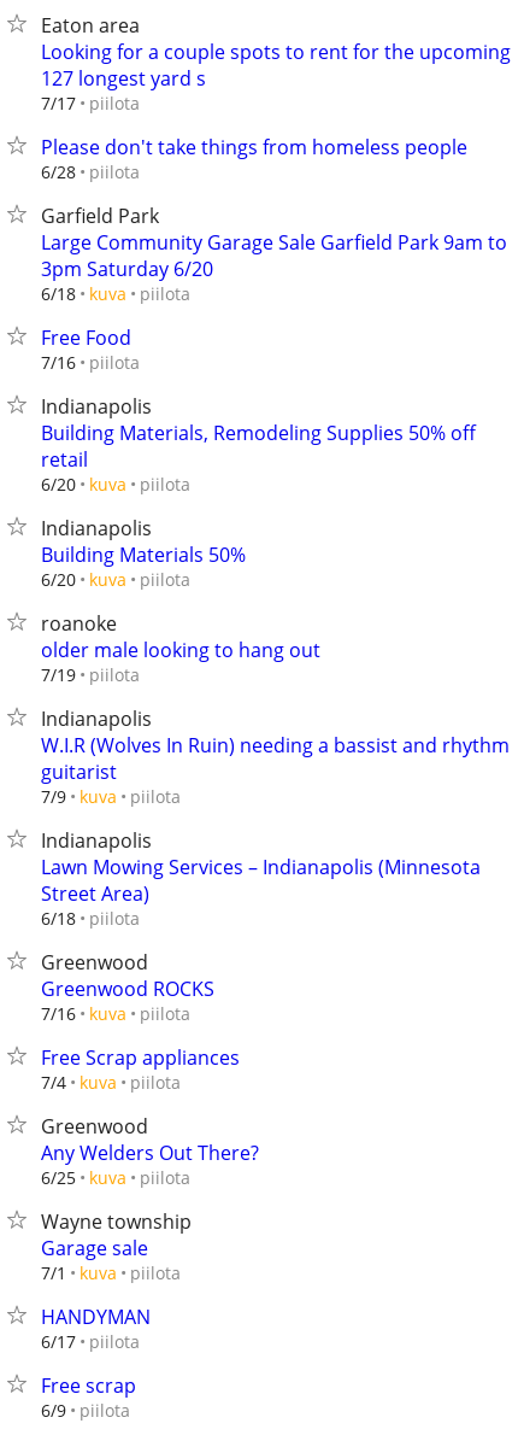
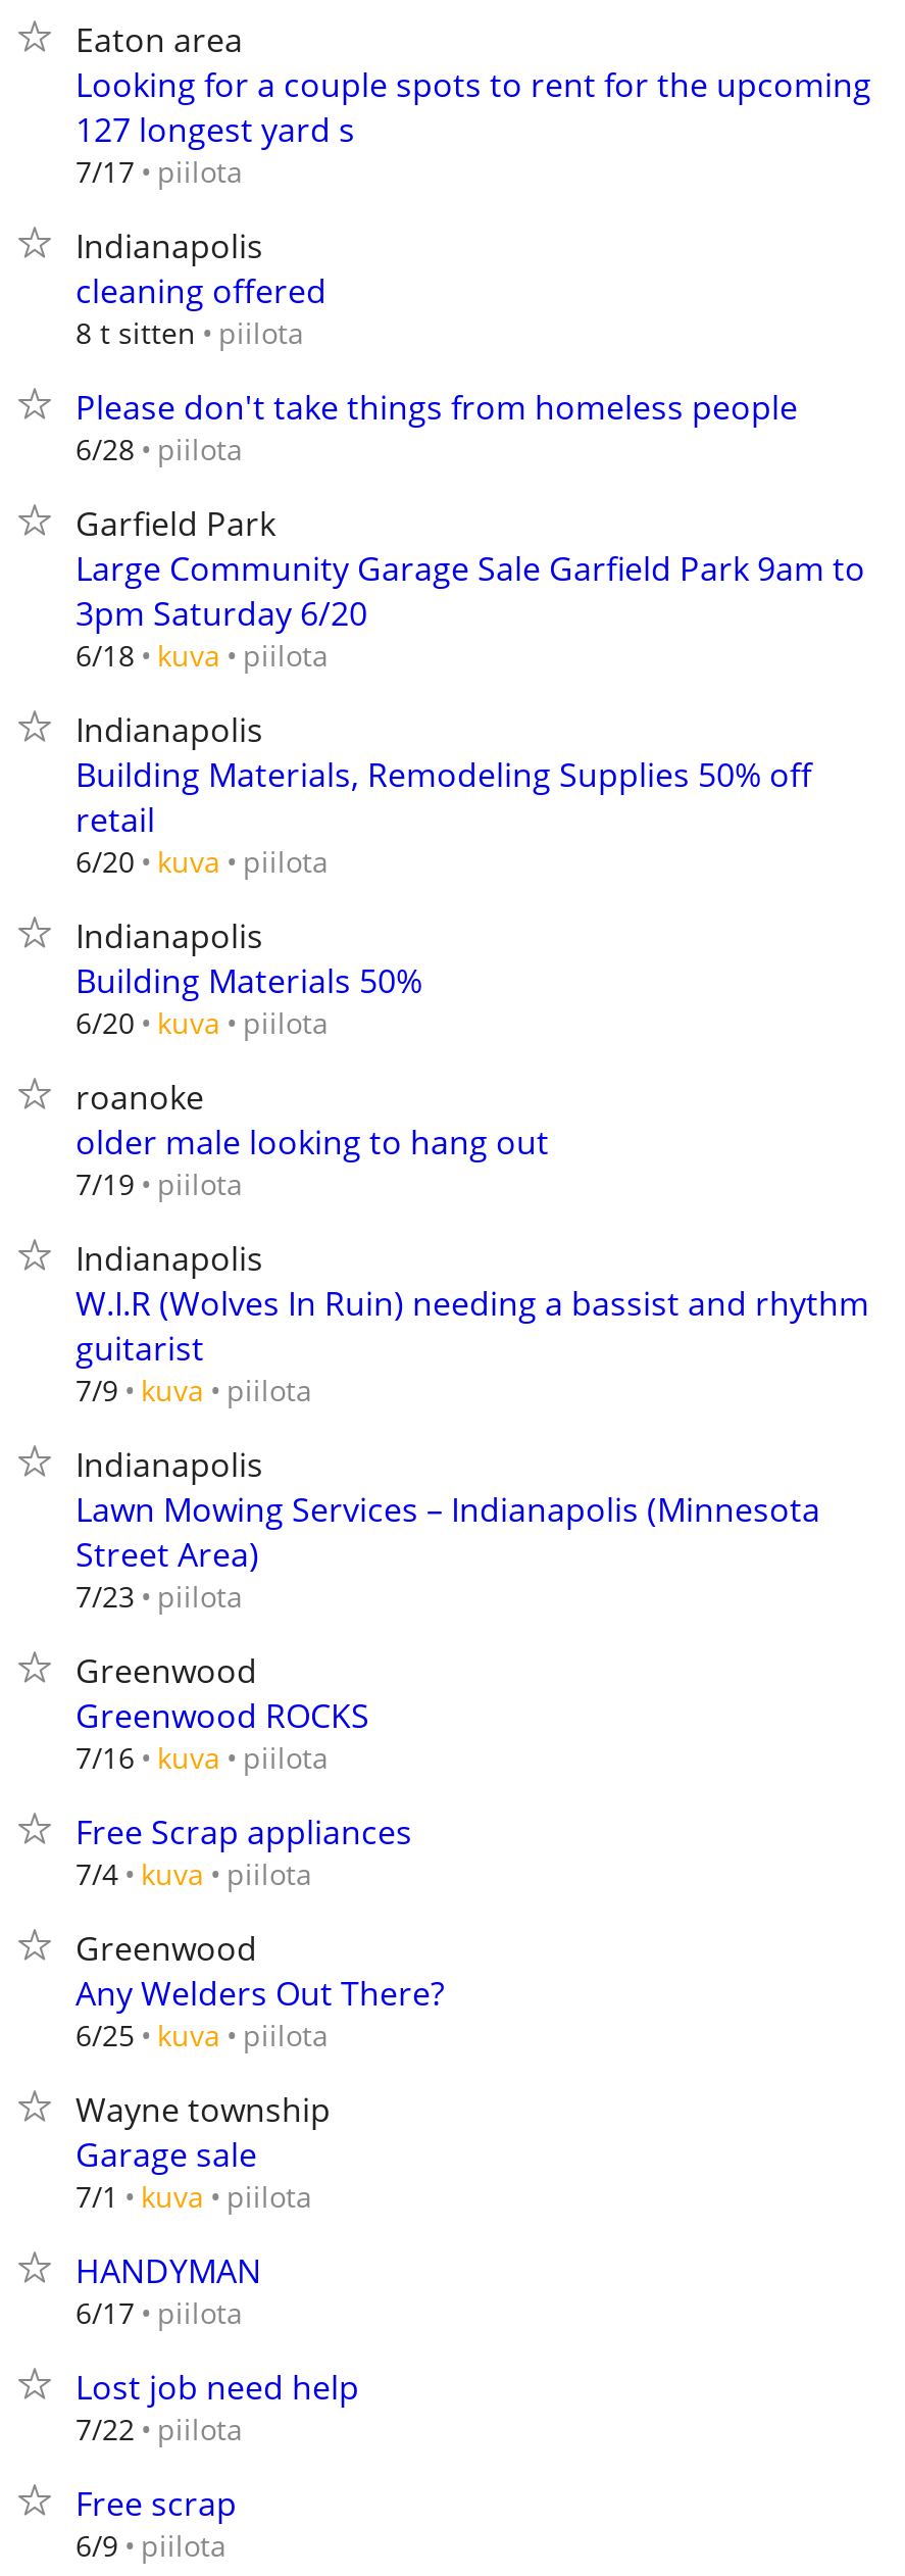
none -> [76,224,326,352] Indianapolis | cleaning offered | 8 t sitten piilota
[41,324,140,374] Free Food | 7/16 piilota -> none
[41,906,140,930] 6/18 piilota -> [76,1576,243,1616] 7/23 piilota
none -> [76,2365,359,2448] Lost job need help | 7/22 piilota

